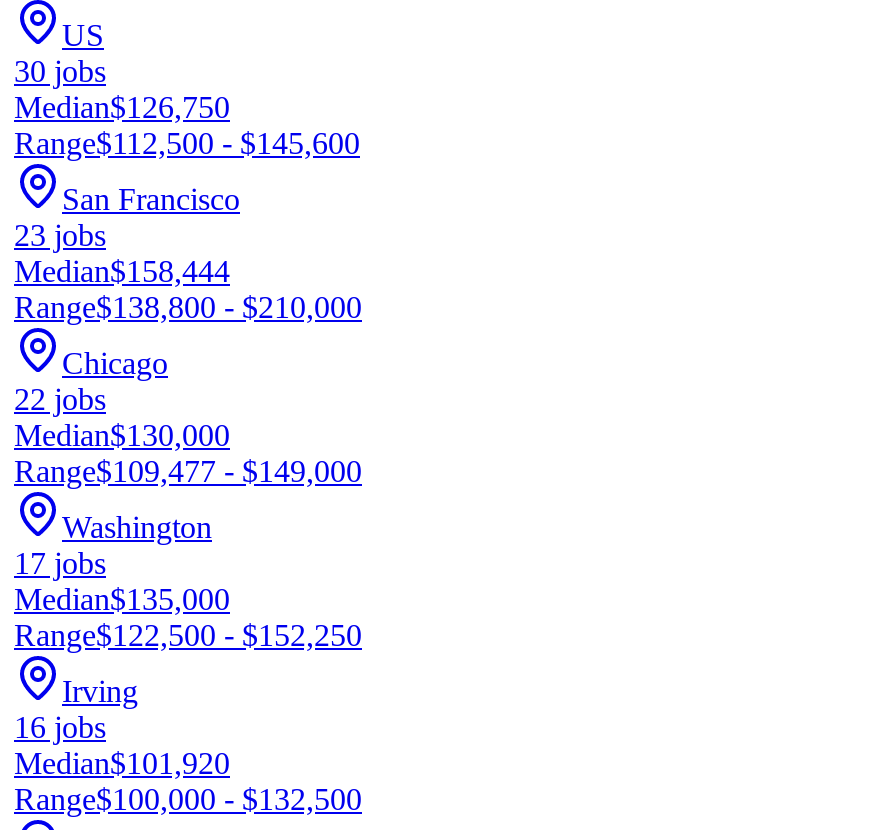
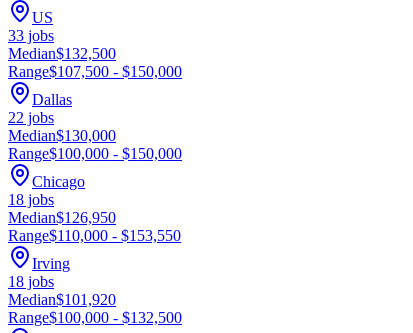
[14,53,362,379] 30 jobs | Median$126,750 | Range$112,500 - $145,600 | San Francisco | 23 jobs | Median$158,444 | Range$138,800 - $210,000 | Chicago -> [8,26,182,107] 33 jobs | Median$132,500 | Range$107,500 - $150,000 | Dallas
[14,453,362,487] Range$109,477 - $149,000 -> [8,144,182,161] Range$100,000 - $150,000
[14,509,362,651] Washington | 17 jobs | Median$135,000 | Range$122,500 - $152,250 -> [8,172,181,243] Chicago | 18 jobs | Median$126,950 | Range$110,000 - $153,550
[14,709,106,743] 16 jobs -> [8,272,54,289] 18 jobs

